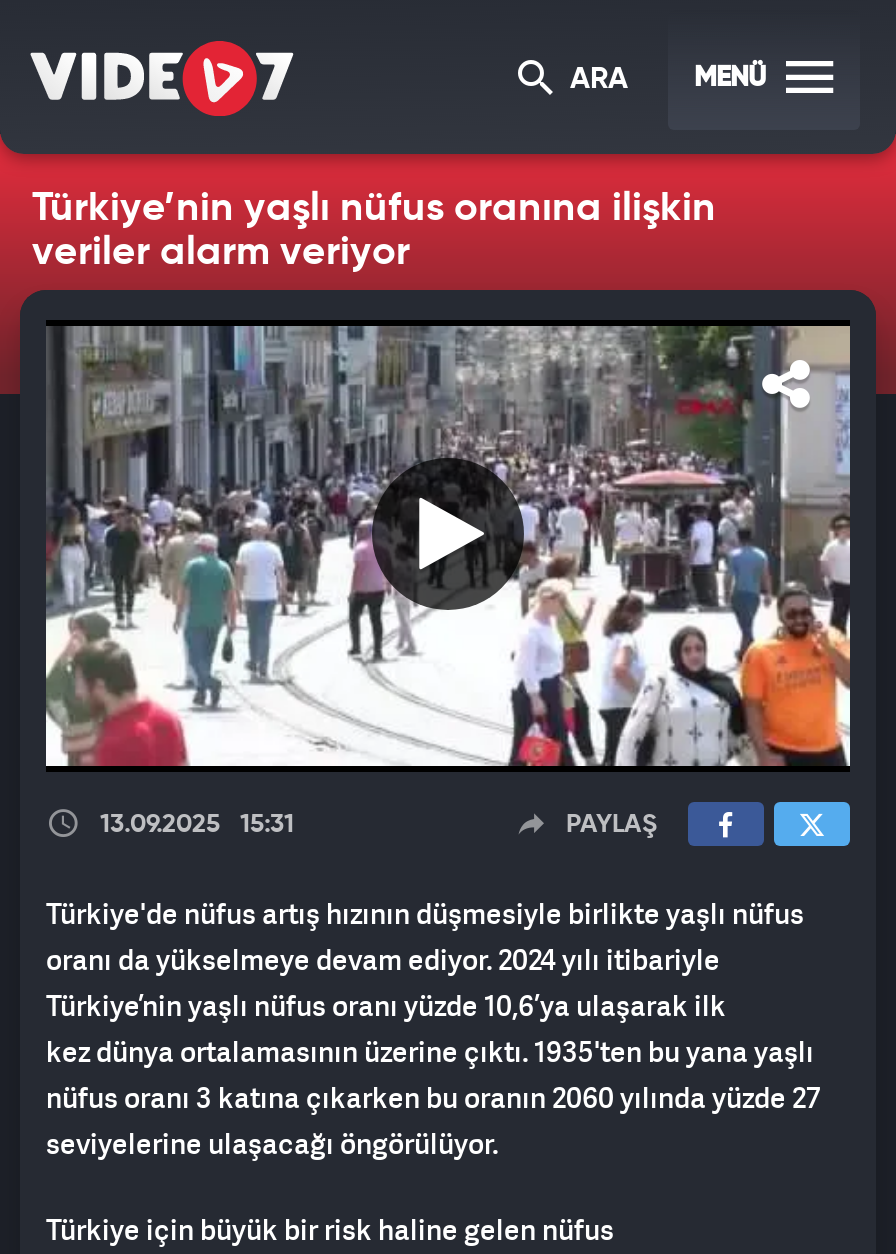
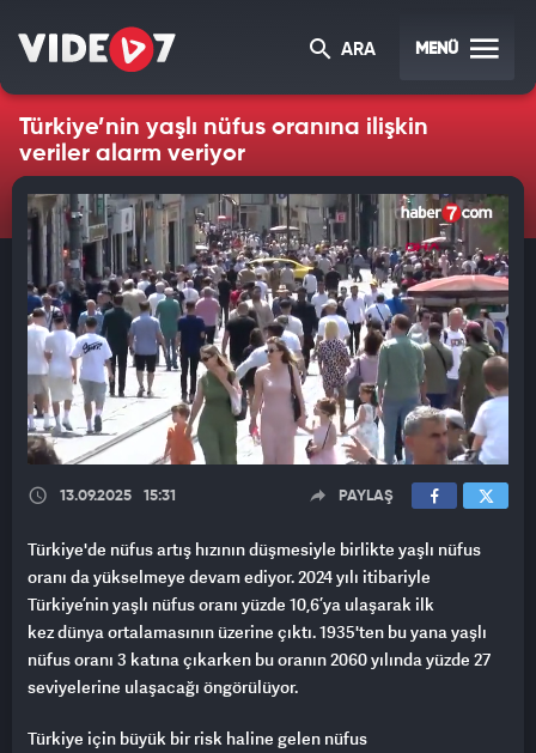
[44,320,852,772] [image] -> [26,193,510,466] [image]

